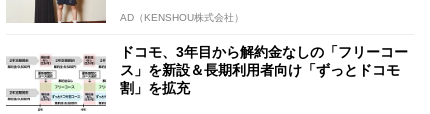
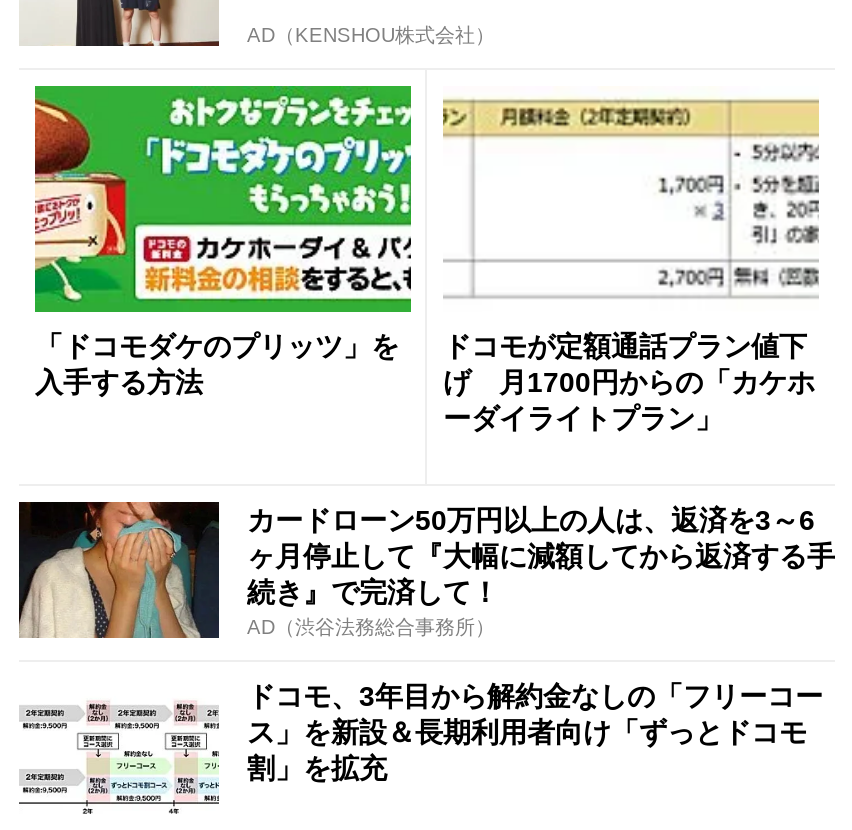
none -> [17,500,219,640] [image]
none -> [23,84,413,398] [image] | 「ドコモダケのプリッツ」を | 入手する方法
none -> [247,98,835,638] [image] | ドコモが定額通話プラン値下 | げ 月1700円からの「カケホ | ーダイライトプラン」 | カードローン50万円以上の人は、返済を3～6 | ヶ月停止して『大幅に減額してから返済する手 | 続き』で完済して！ | AD（渋谷法務総合事務所）

